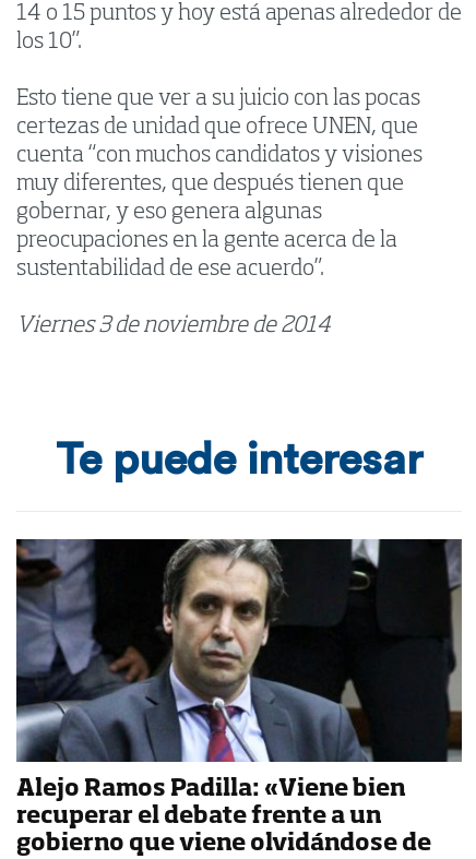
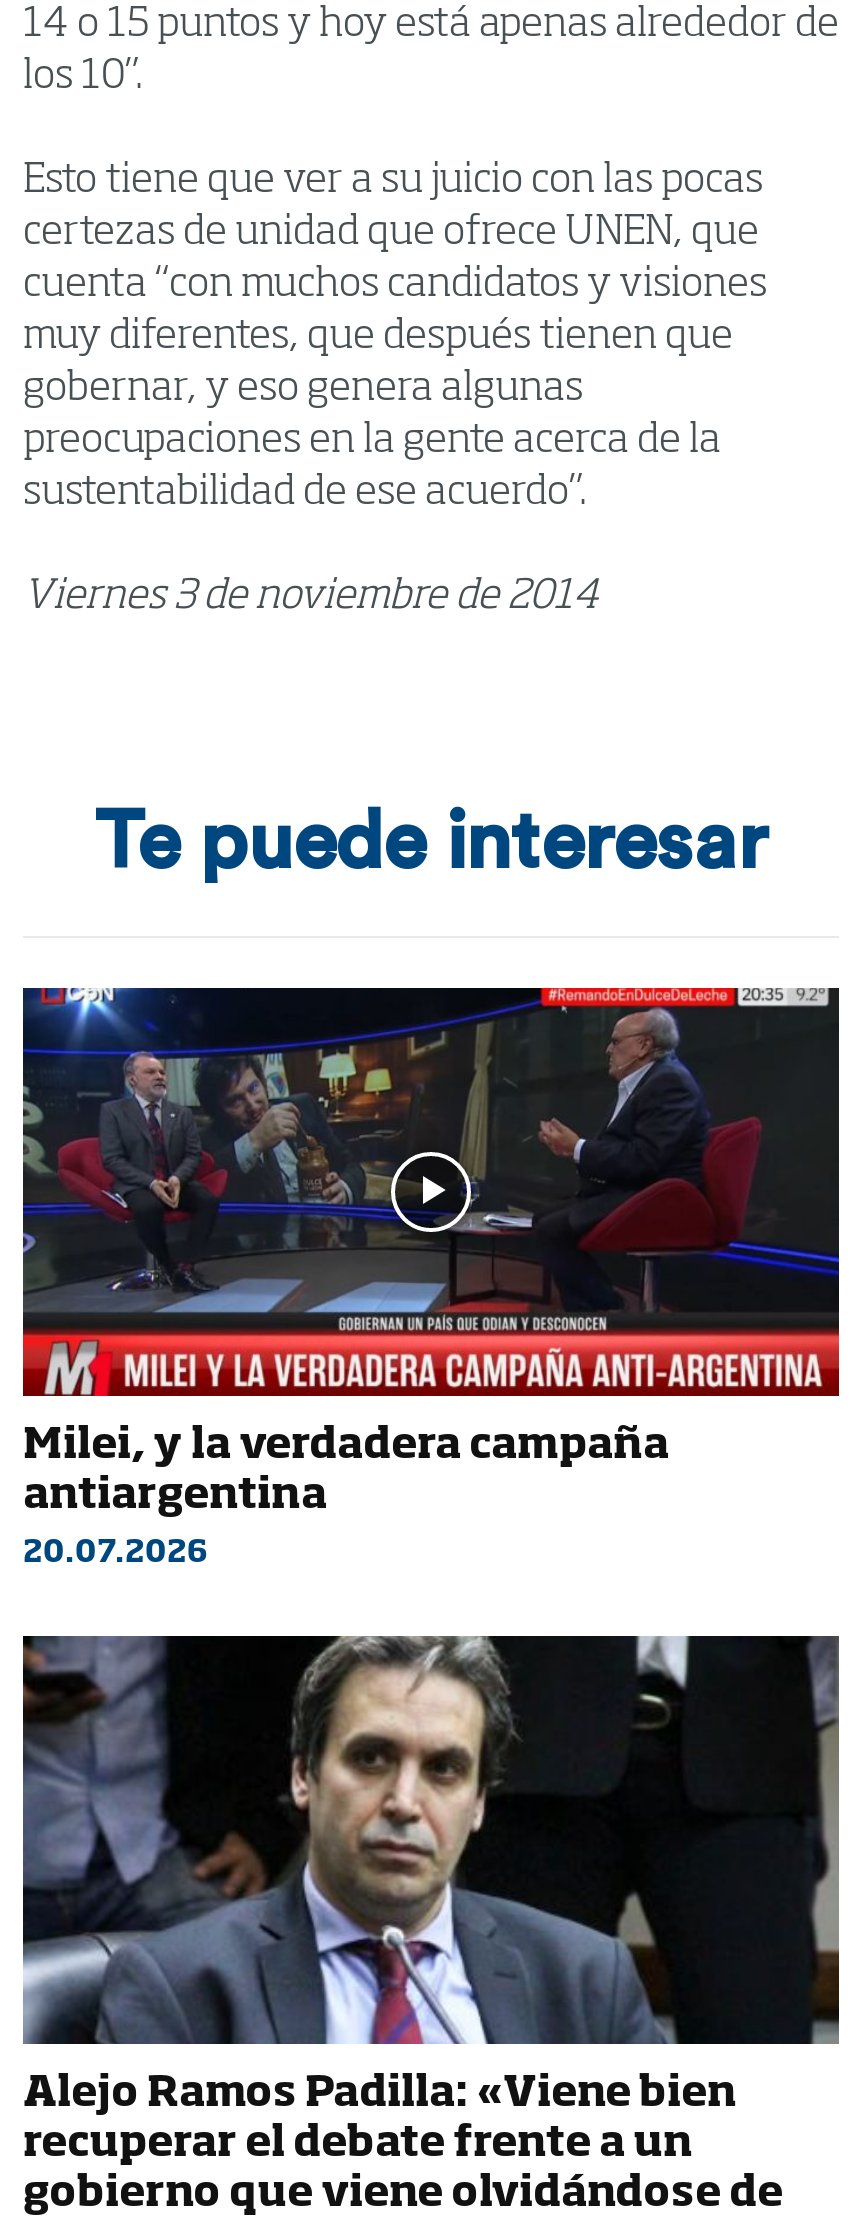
none -> [21,986,841,1568] [image] | Milei, y la verdadera campaña | antiargentina | 20.07.2026

